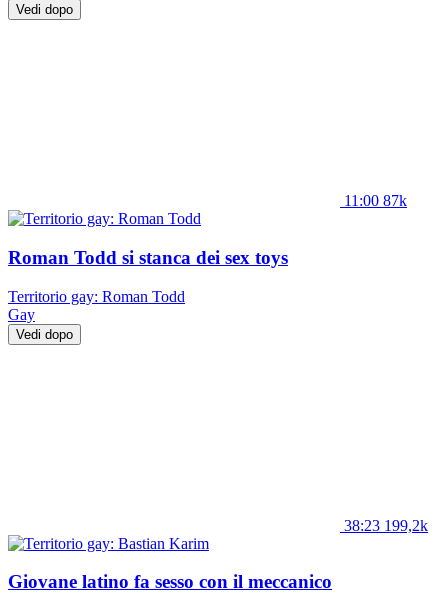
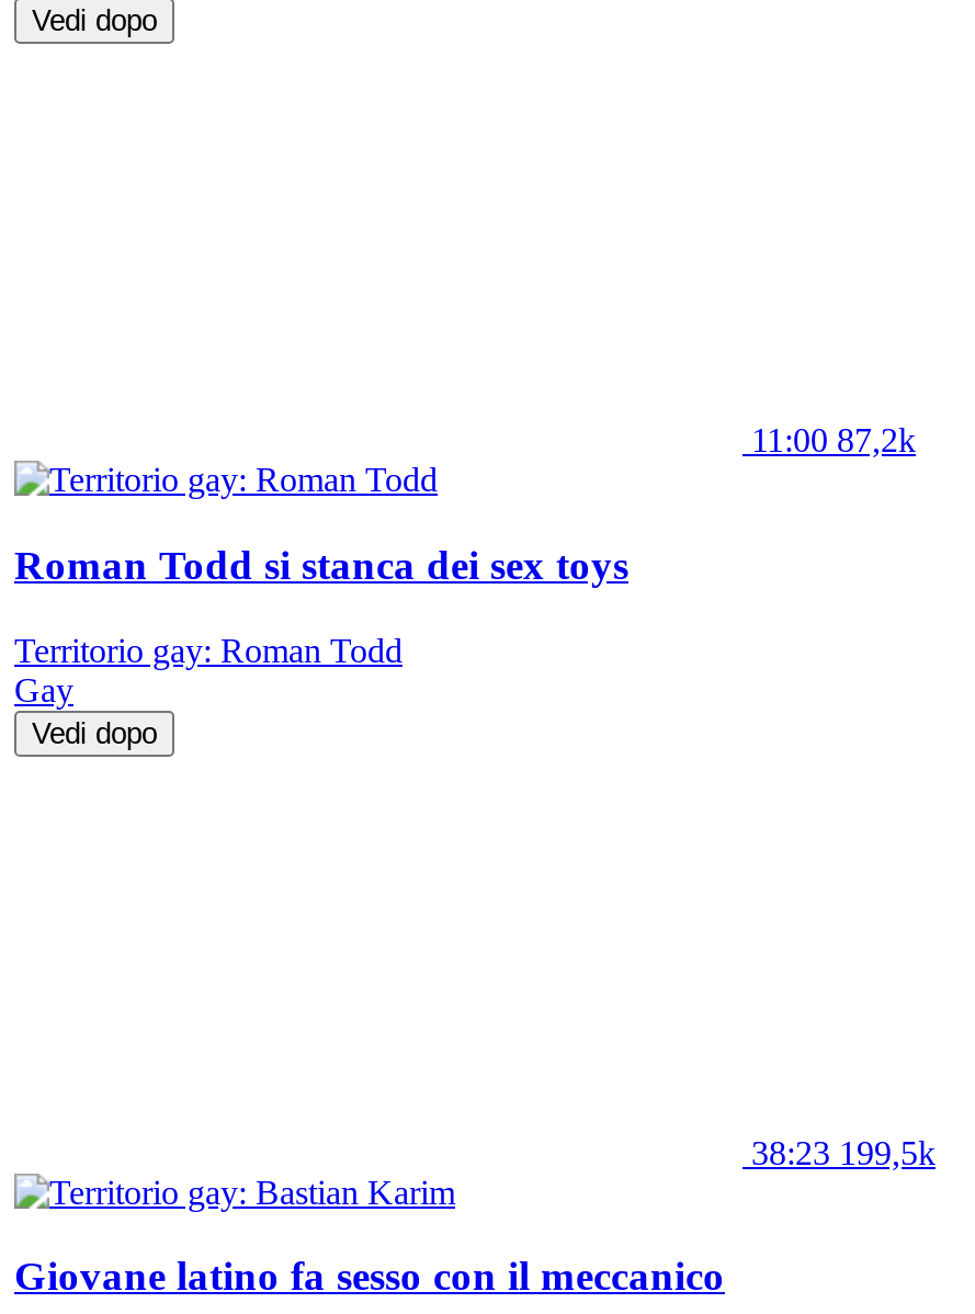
[344,192,407,209] 11:00 87k -> [751,422,916,459] 11:00 87,2k
[344,517,428,534] 38:23 199,2k -> [751,1134,936,1171] 38:23 199,5k

